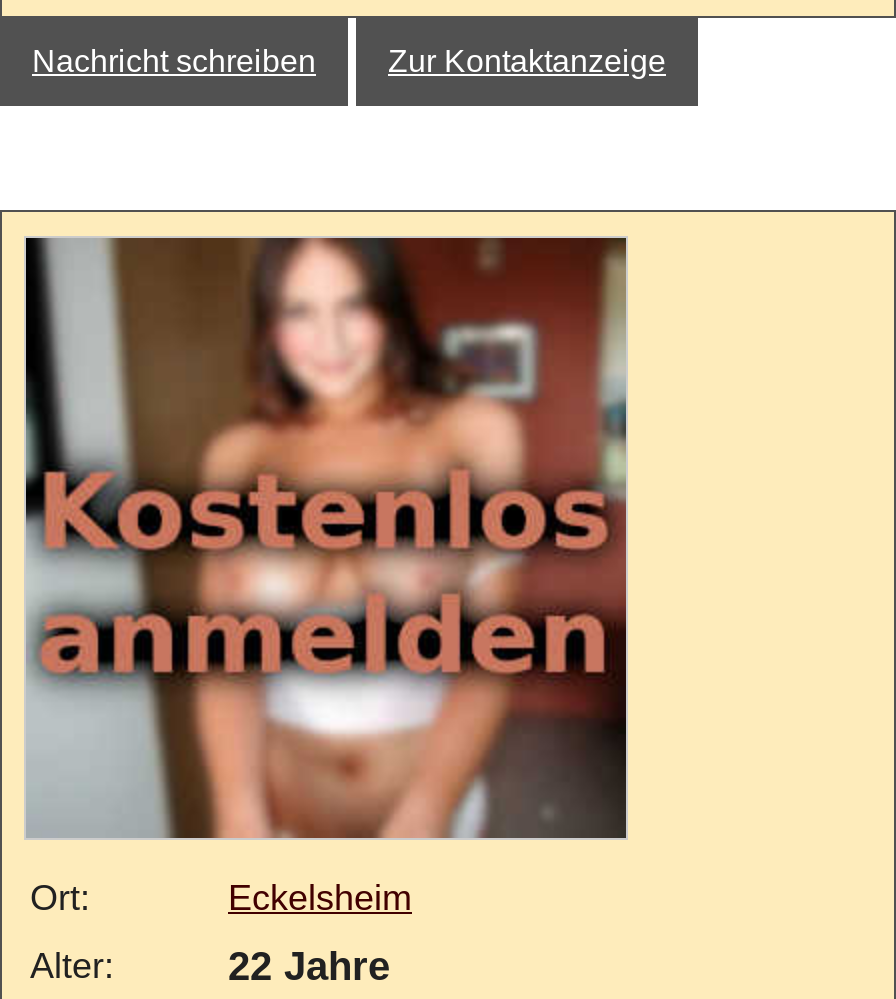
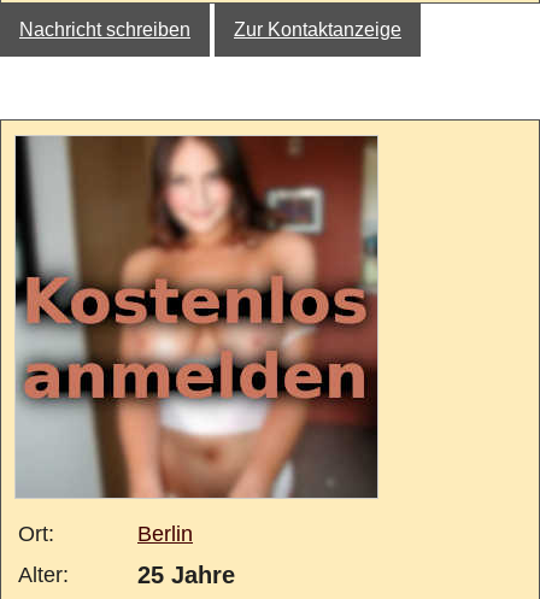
[228,878,412,918] Eckelsheim -> [137,522,193,546] Berlin
[228,944,390,988] 22 Jahre -> [137,562,235,588] 25 Jahre

